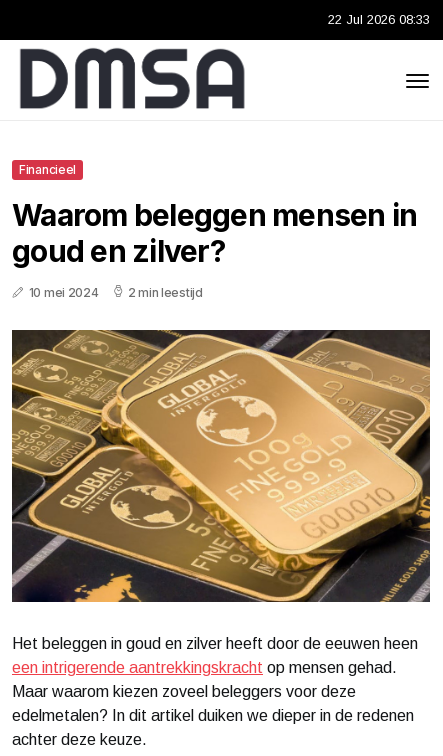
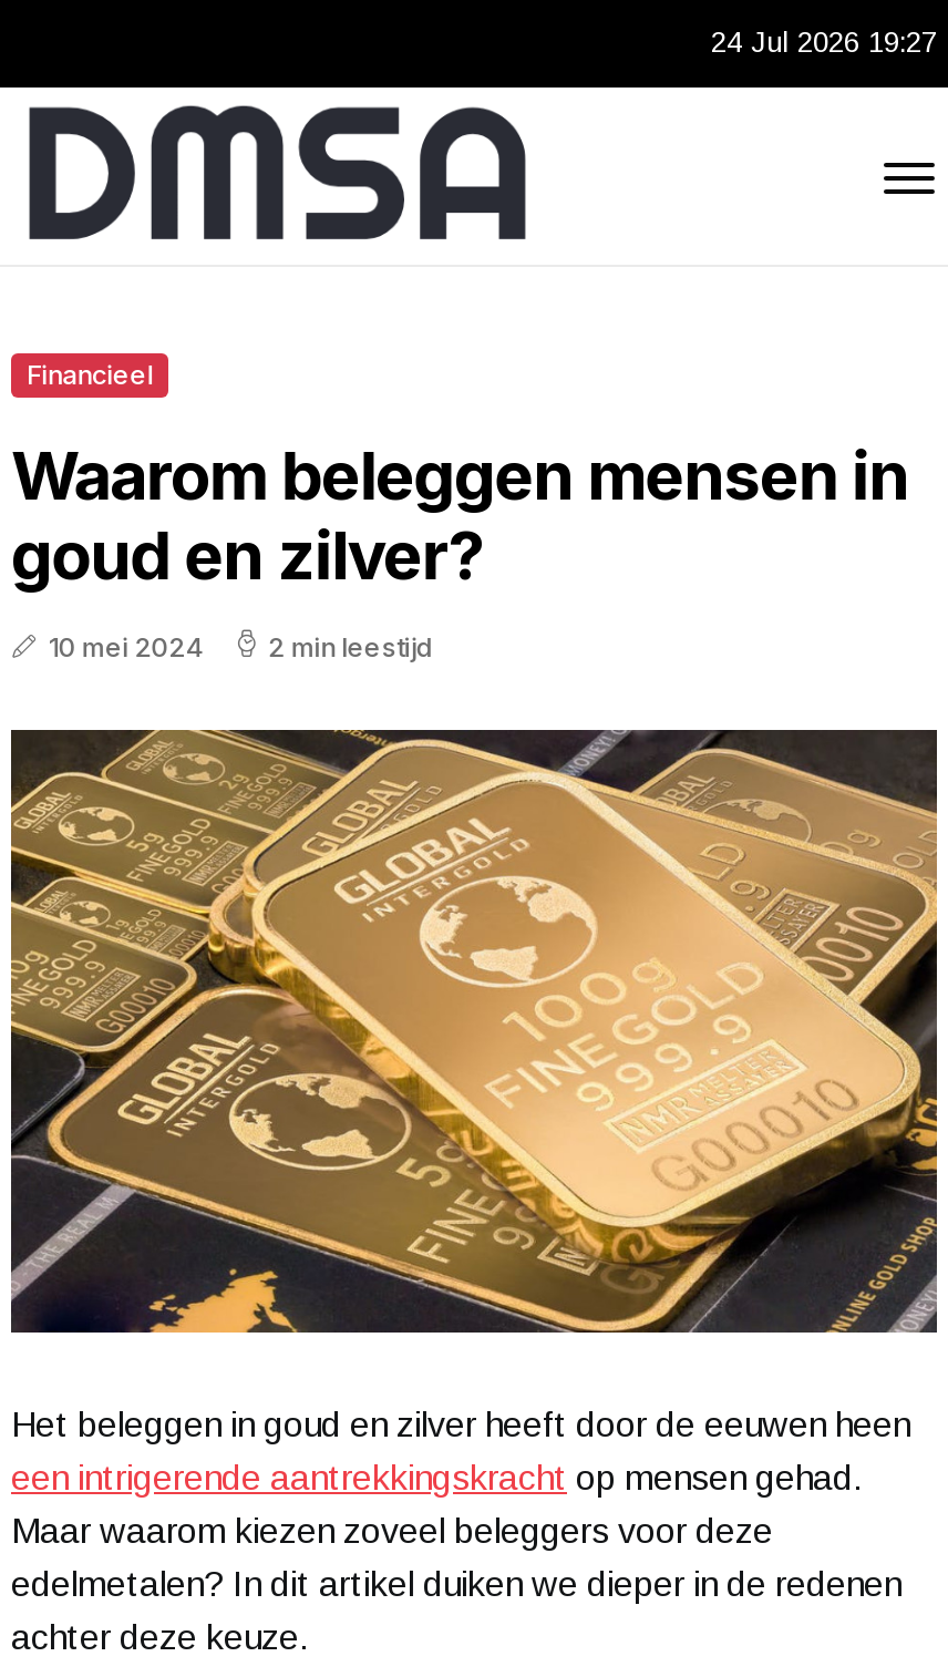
[328,12,430,27] 22 Jul 2026 08:33 -> [711,25,937,59] 24 Jul 2026 19:27

